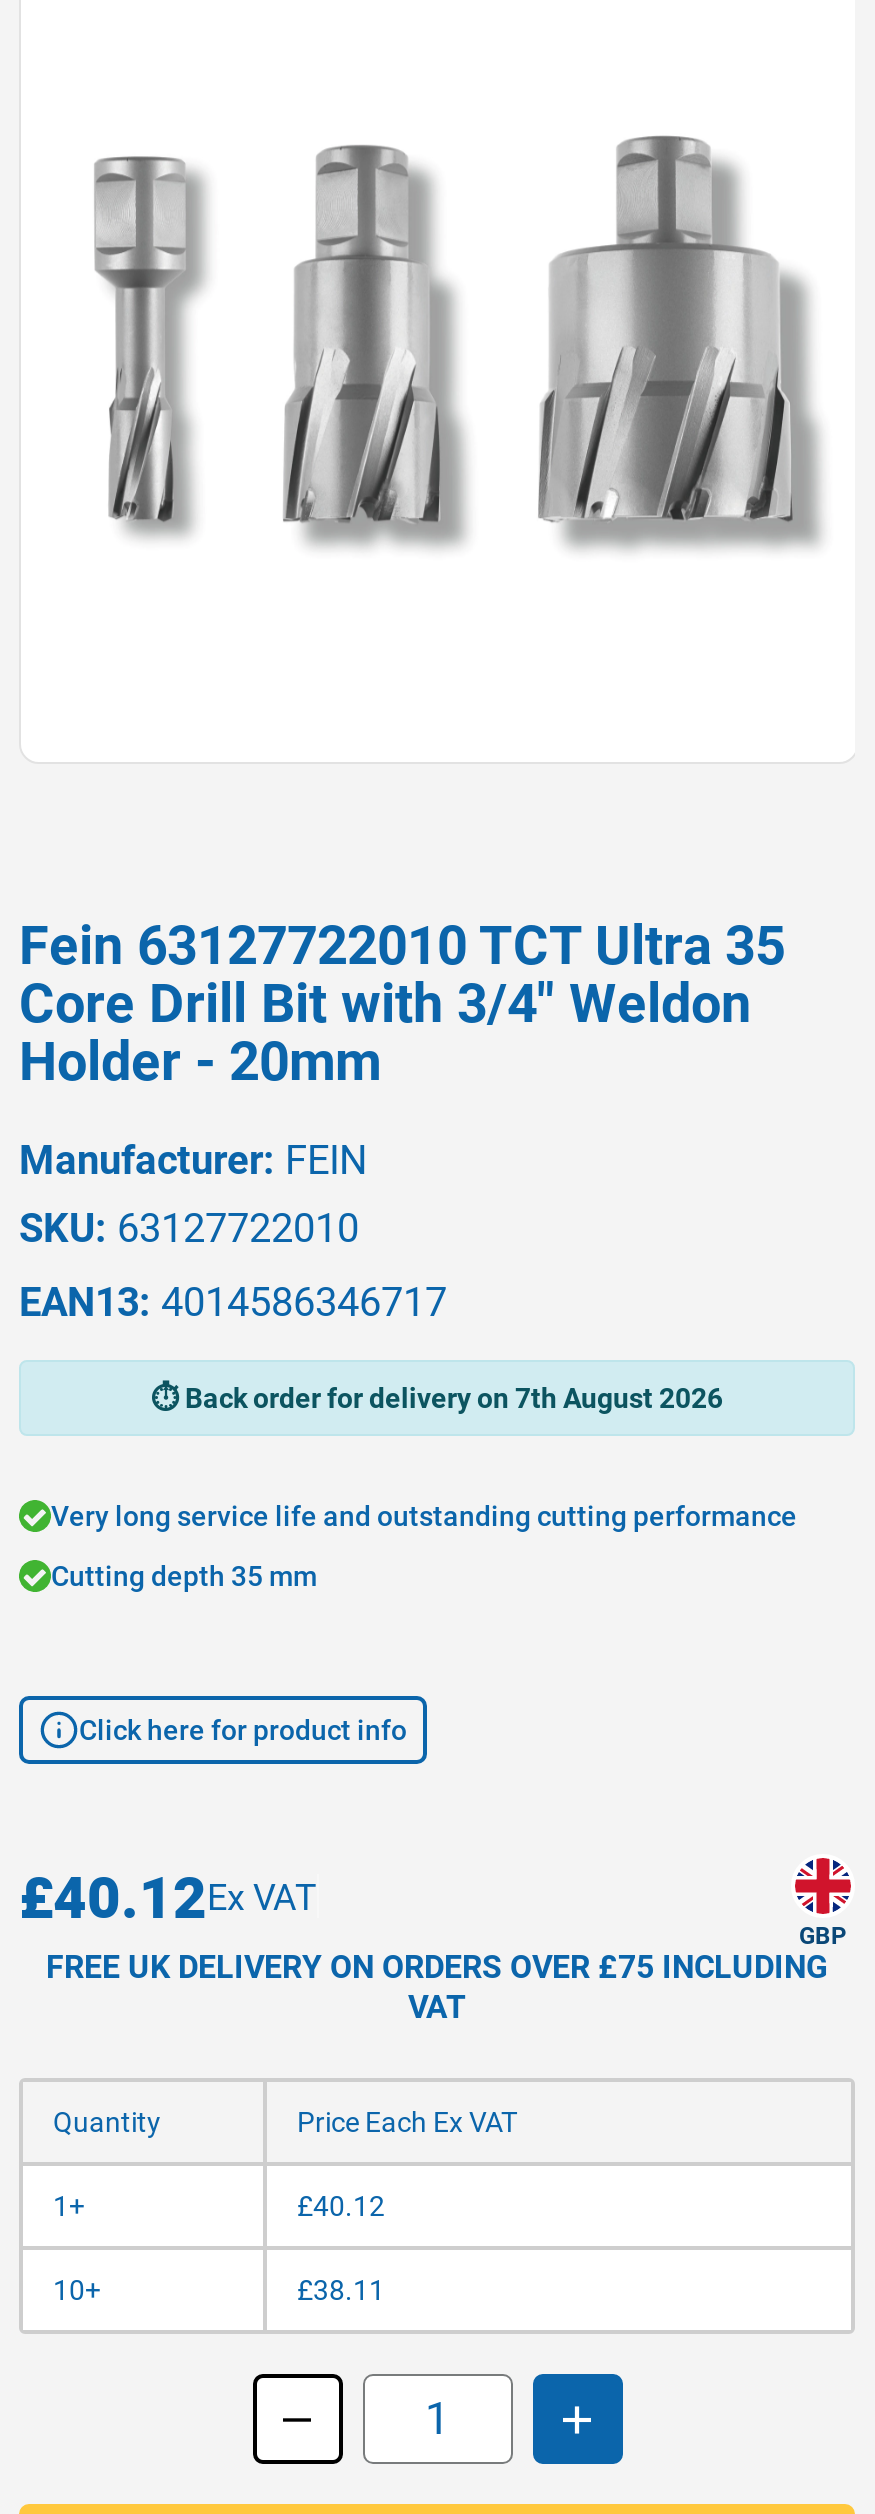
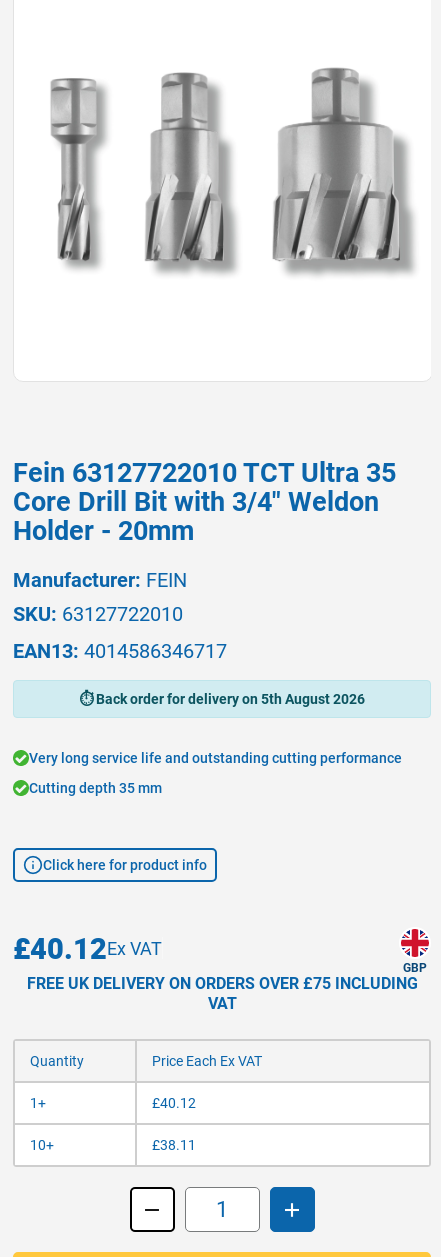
[185,1383,723,1415] Back order for delivery on 7th August 2026 -> [96,691,365,707] Back order for delivery on 5th August 2026

